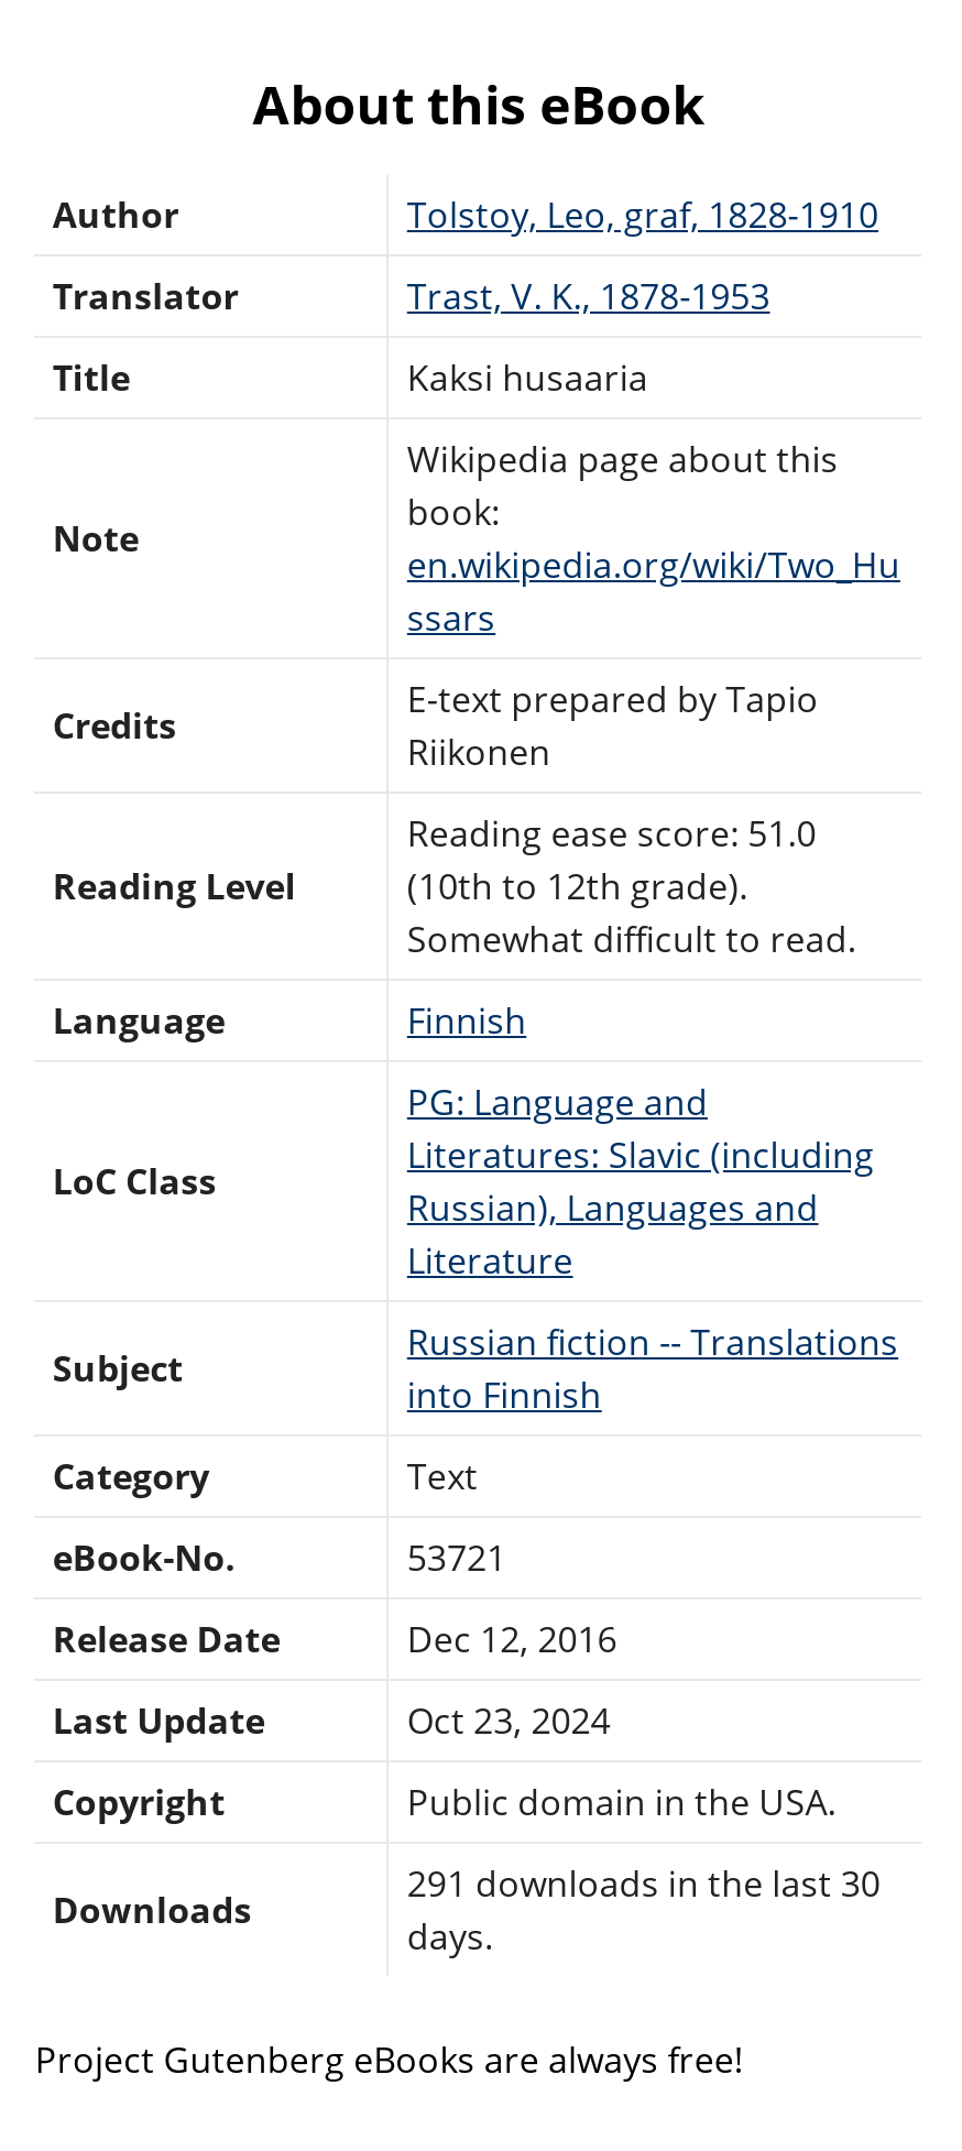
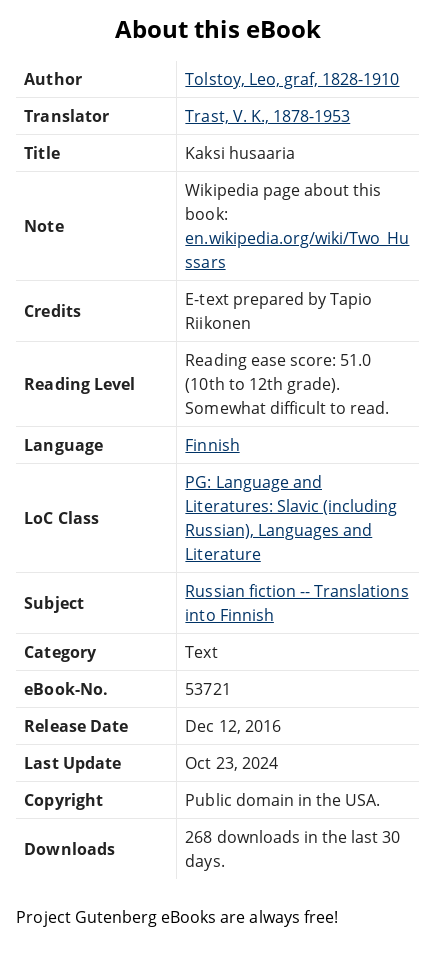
[407,1858,881,1907] 291 downloads in the last 30 -> [185,826,400,848] 268 downloads in the last 30

